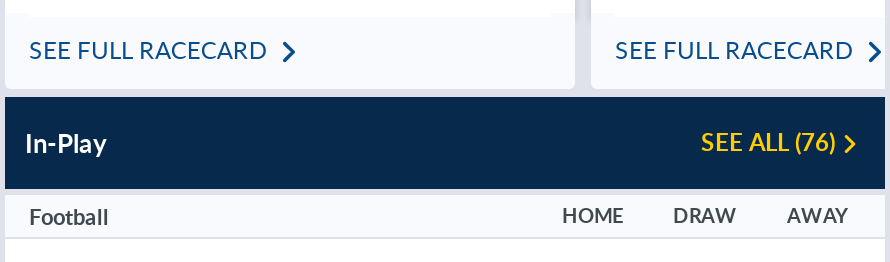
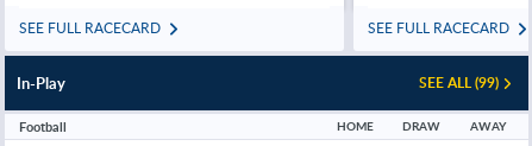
[701,125,835,159] SEE ALL (76) -> [419,73,499,93] SEE ALL (99)

